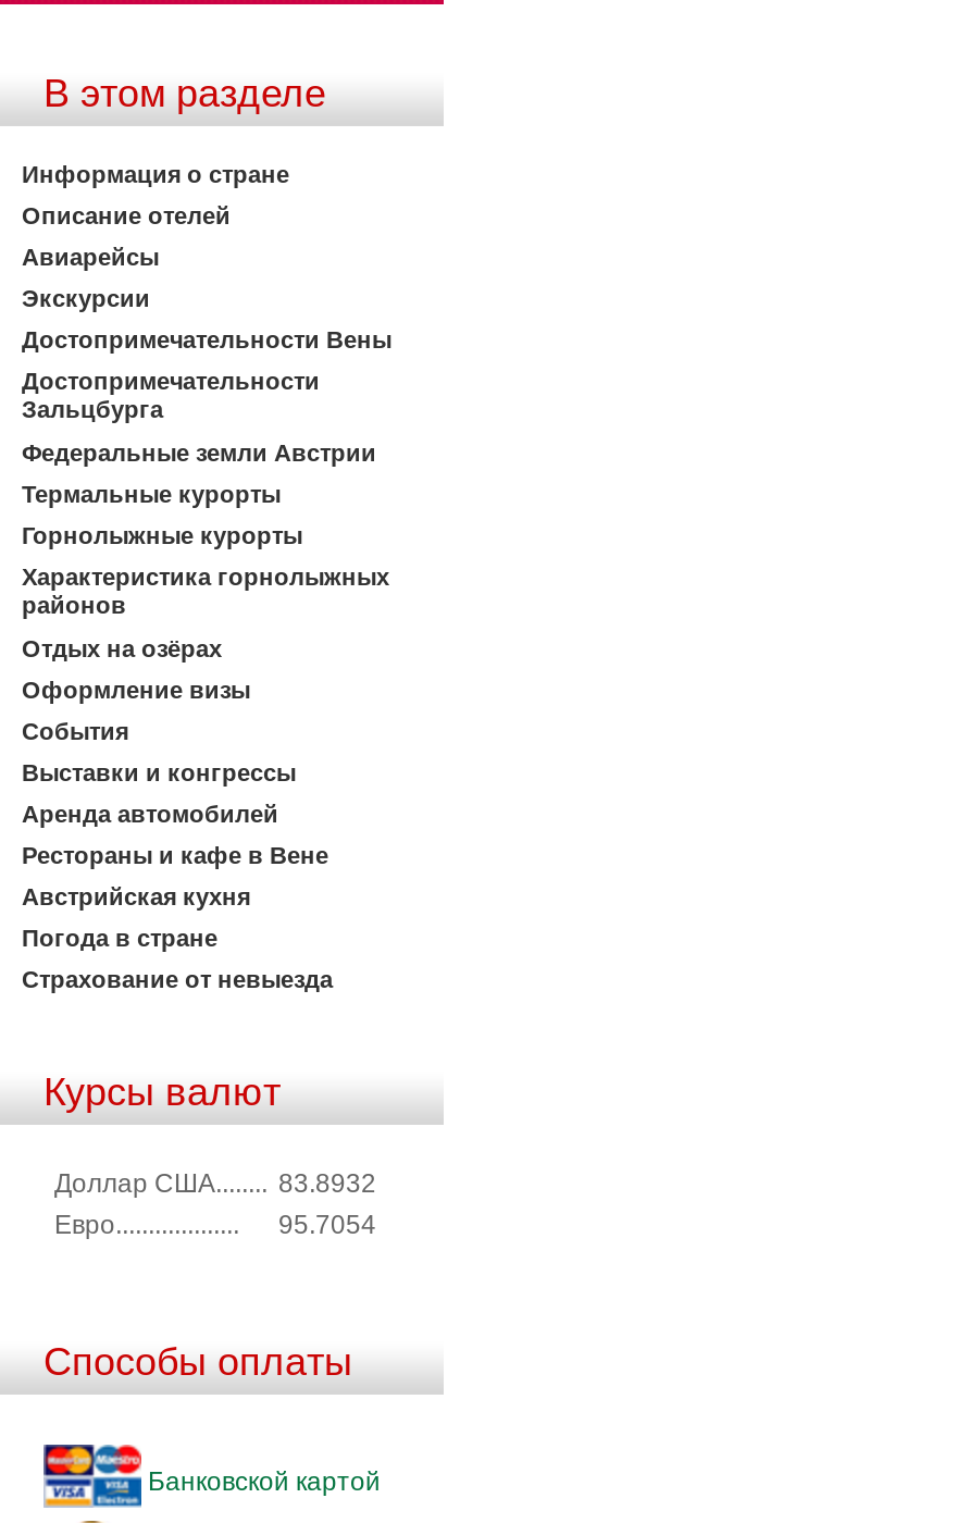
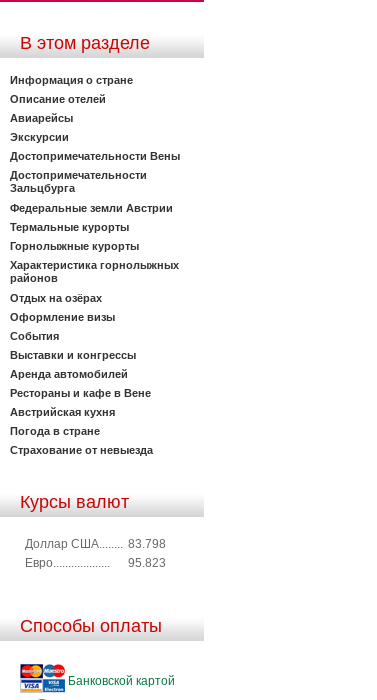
[54,1168,376,1199] Доллар США........ 83.8932 -> [25,537,166,551] Доллар США........ 83.798
[54,1209,376,1240] Евро................... 95.7054 -> [25,556,166,570] Евро................... 95.823

